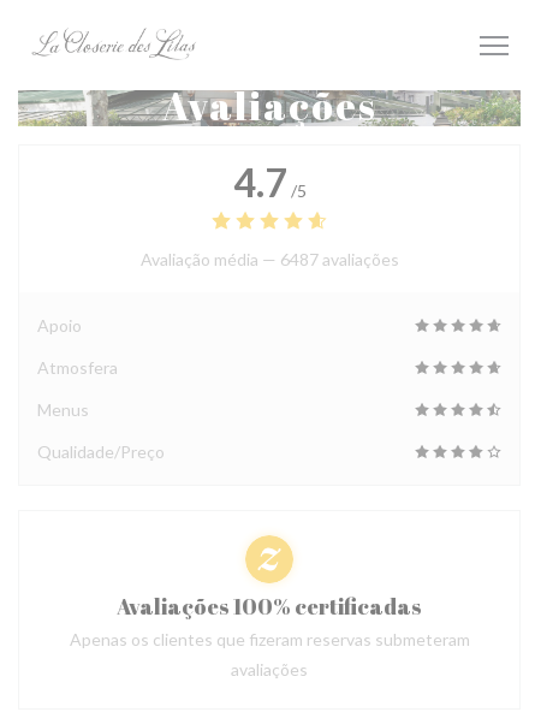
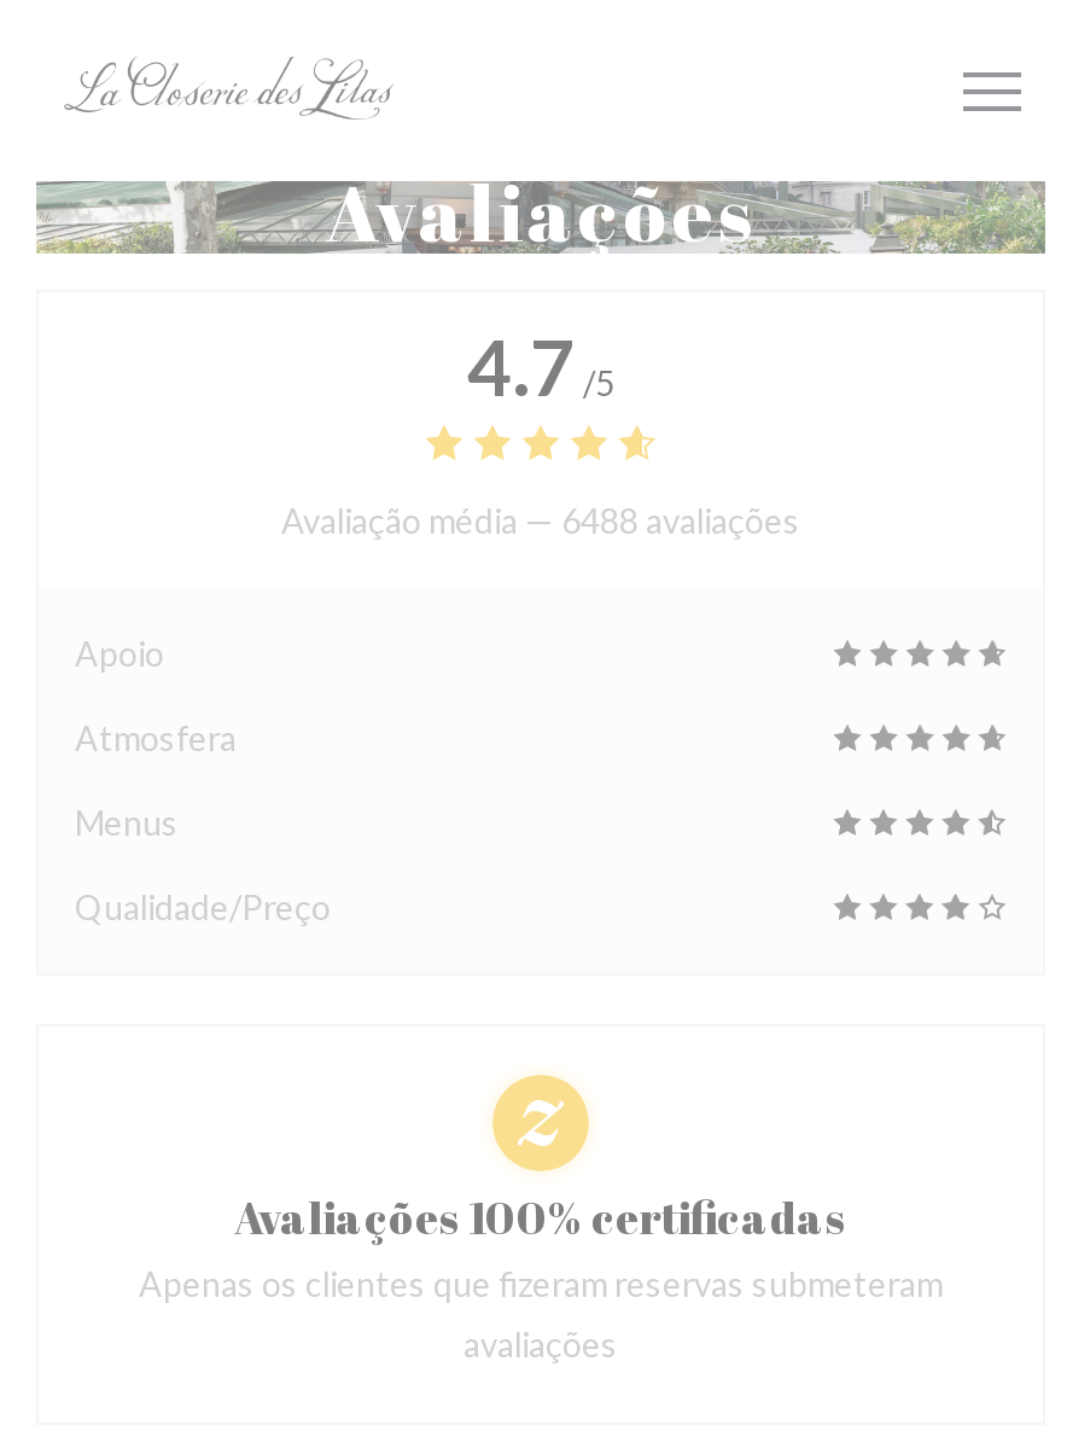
[140,249,399,269] Avaliação média — 6487 avaliações -> [281,500,800,541] Avaliação média — 6488 avaliações

